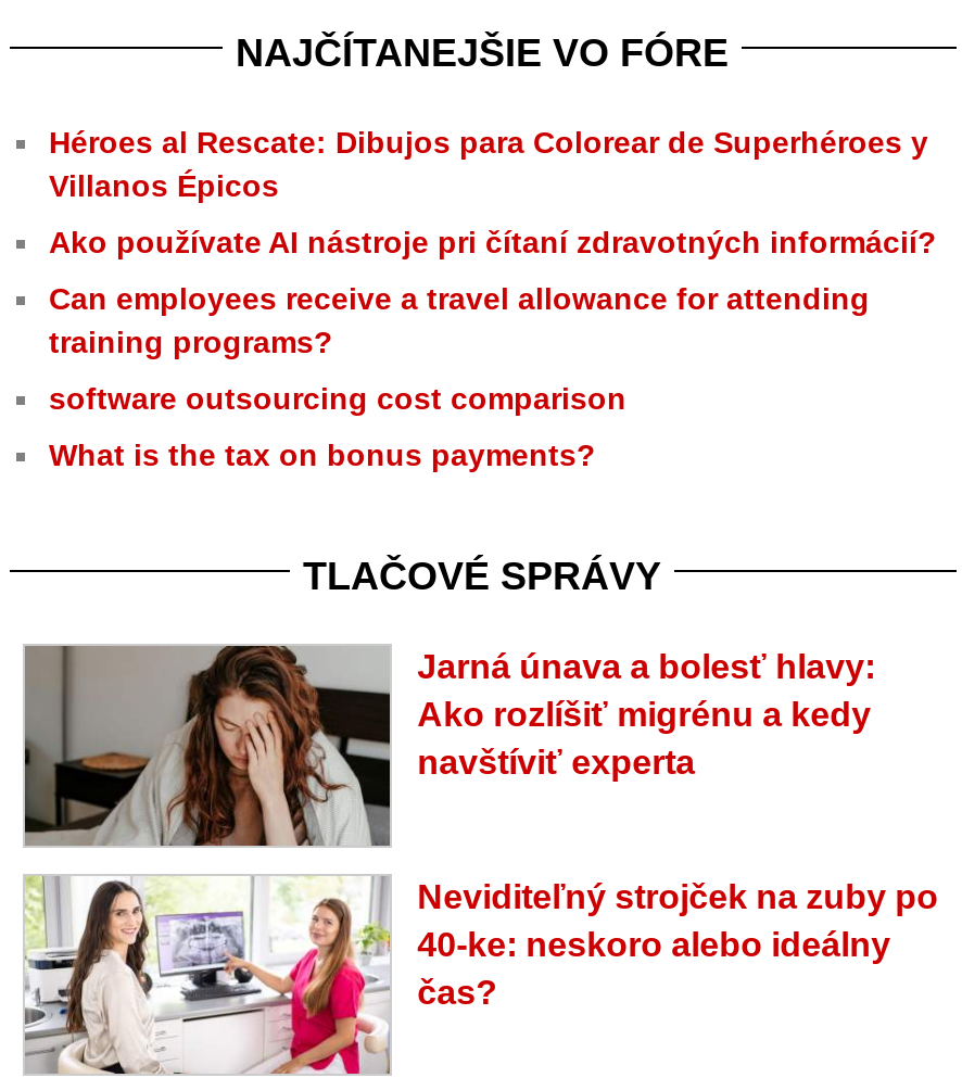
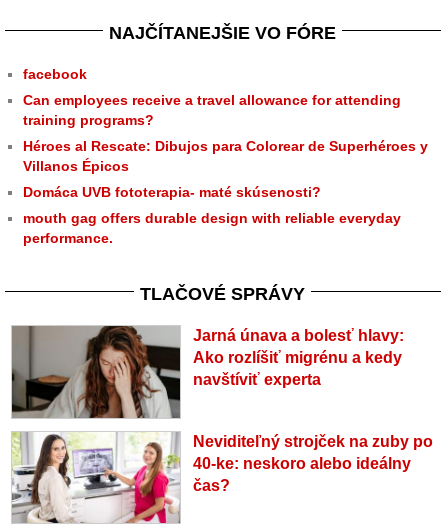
moved [49,125,928,203] -> [23,138,428,174]: Héroes al Rescate: Dibujos para Colorear de Superhéroes y | Villanos Épicos
[49,225,937,259] Ako používate AI nástroje pri čítaní zdravotných informácií? -> [23,66,87,82] facebook
moved [49,281,870,359] -> [23,92,401,128]: Can employees receive a travel allowance for attending | training programs?
[49,381,626,472] software outsourcing cost comparison | What is the tax on bonus payments? -> [23,184,401,246] Domáca UVB fototerapia- maté skúsenosti? | mouth gag offers durable design with reliable everyday | performance.

